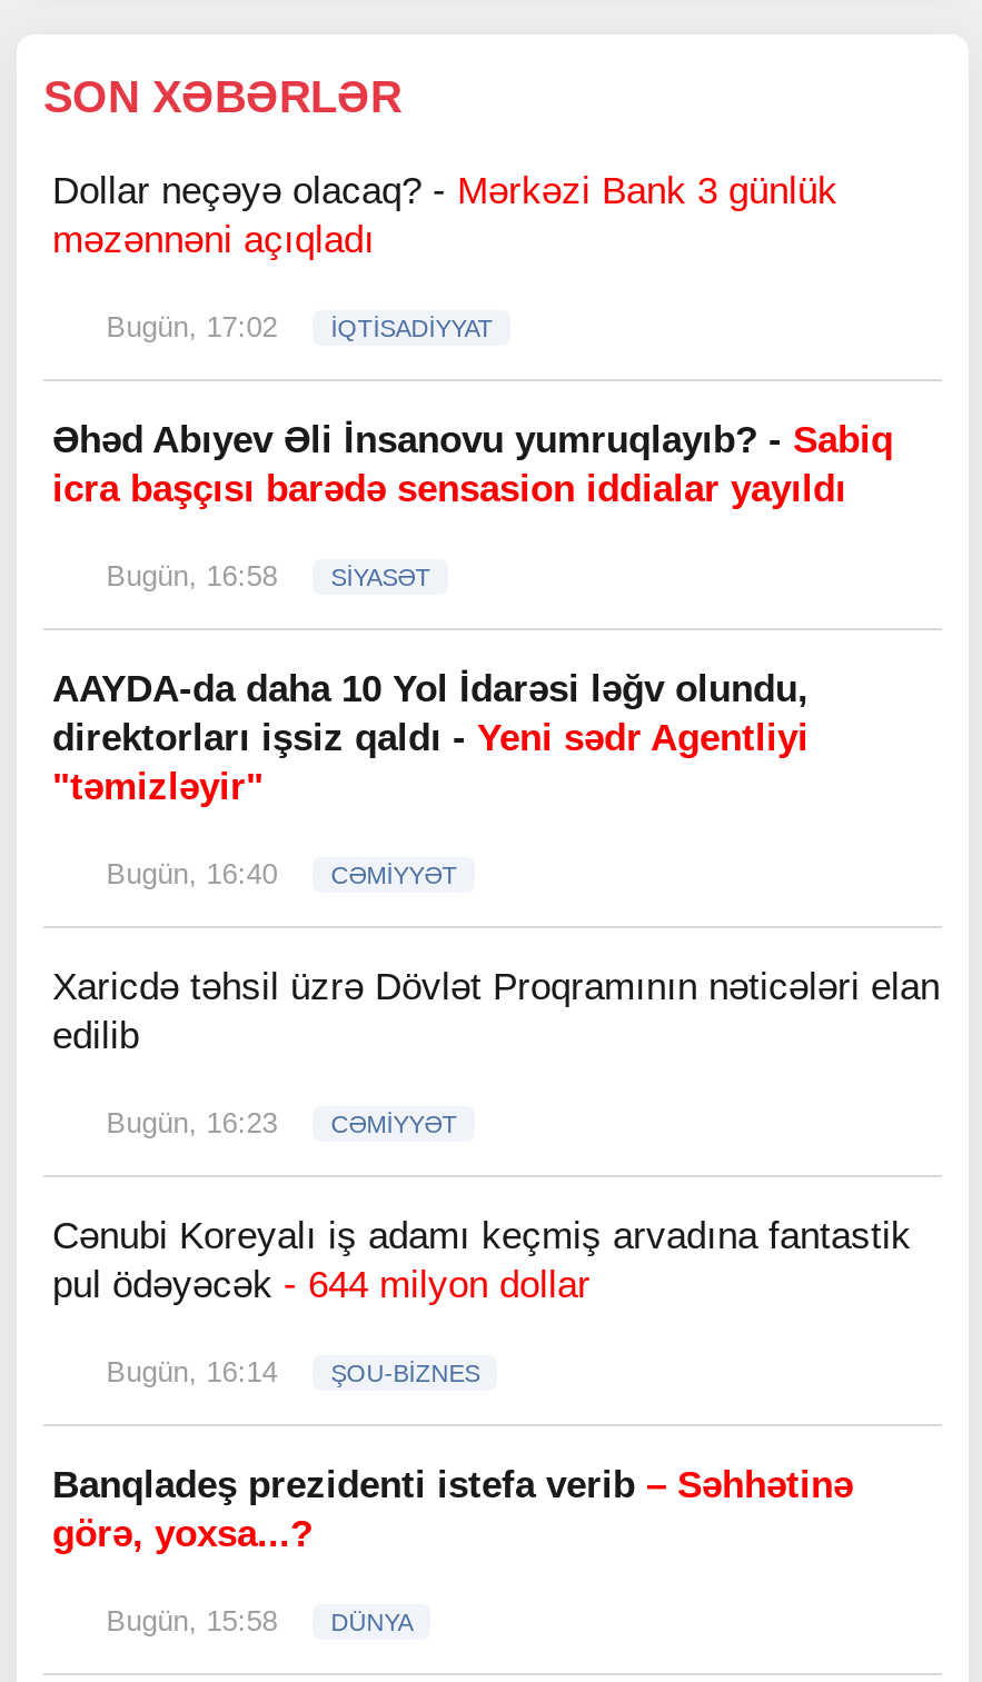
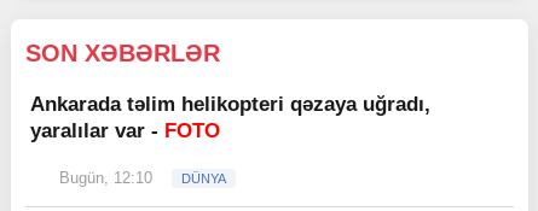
[52,169,940,1637] Dollar neçəyə olacaq? - Mərkəzi Bank 3 günlük | məzənnəni açıqladı | Bugün, 17:02 | İQTİSADİYYAT | Əhəd Abıyev Əli İnsanovu yumruqlayıb? - Sabiq | icra başçısı barədə sensasion iddialar yayıldı | Bugün, 16:58 | SİYASƏT | AAYDA-da daha 10 Yol İdarəsi ləğv olundu, | direktorları işsiz qaldı - Yeni sədr Agentliyi | "təmizləyir" | Bugün, 16:40 | CƏMİYYƏT | Xaricdə təhsil üzrə Dövlət Proqramının nəticələri elan | edilib | Bugün, 16:23 | CƏMİYYƏT | Cənubi Koreyalı iş adamı keçmiş arvadına fantastik | pul ödəyəcək - 644 milyon dollar | Bugün, 16:14 | ŞOU-BİZNES | Banqladeş prezidenti istefa verib – Səhhətinə | görə, yoxsa...? | Bugün, 15:58 -> [30,92,430,187] Ankarada təlim helikopteri qəzaya uğradı, | yaralılar var - FOTO | Bugün, 12:10

